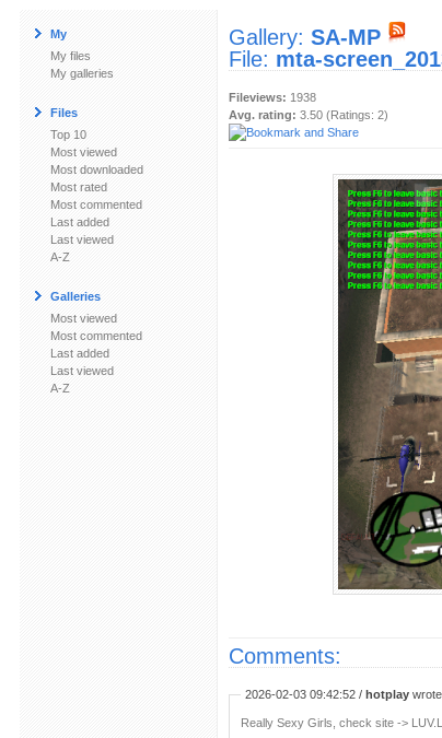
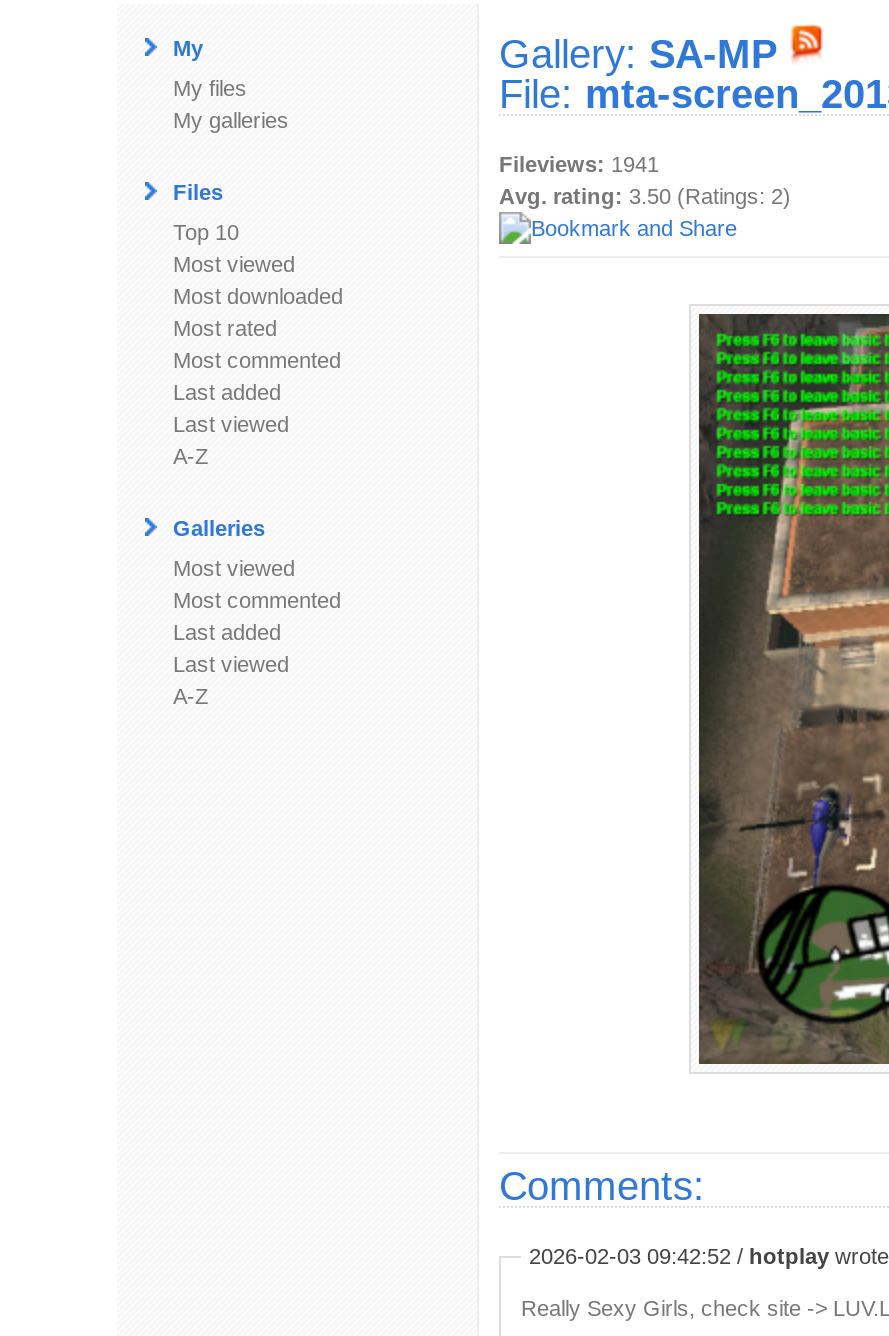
[229,91,316,104] Fileviews: 1938 -> [499,152,659,176] Fileviews: 1941

